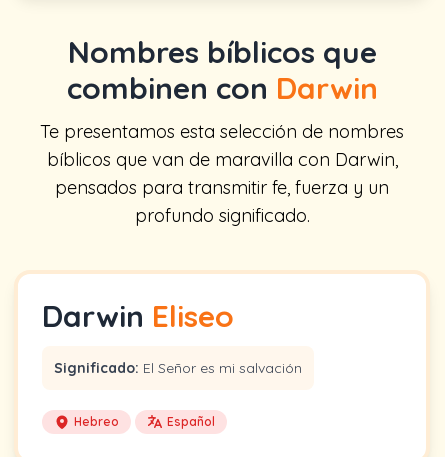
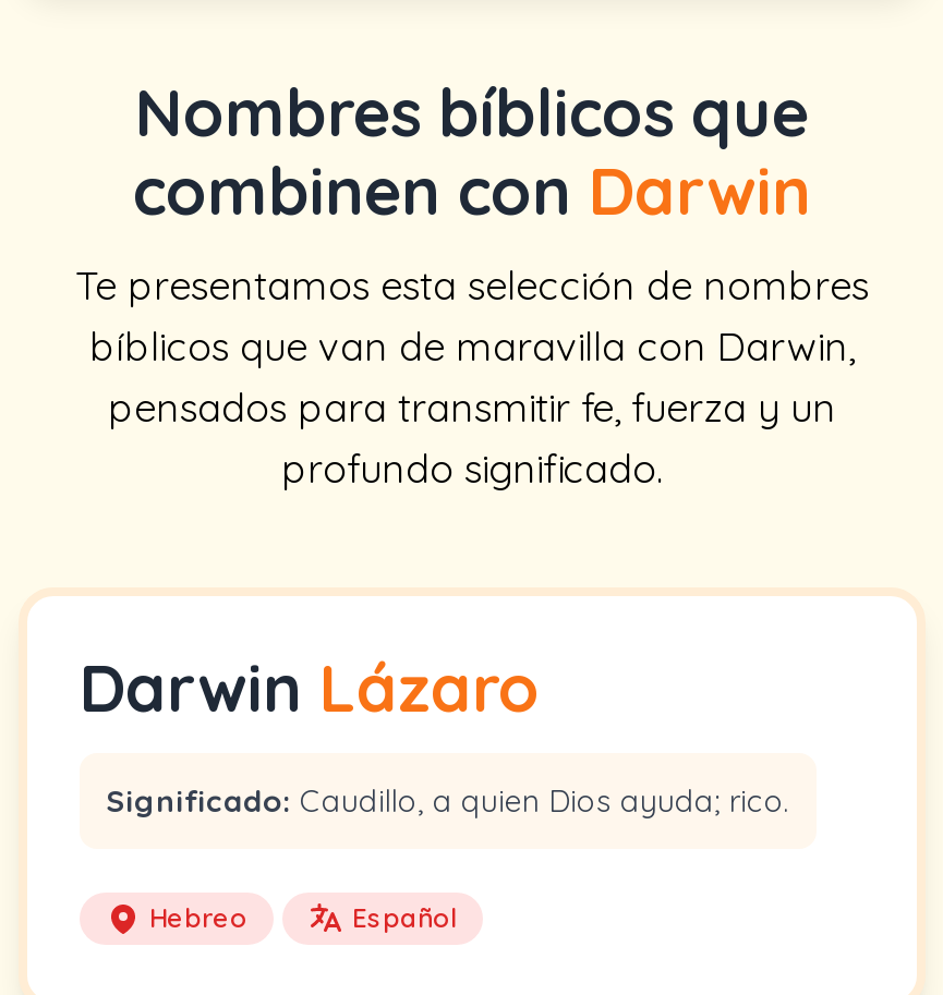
[42,297,234,335] Darwin Eliseo -> [80,646,540,729] Darwin Lázaro
[54,359,302,377] Significado: El Señor es mi salvación -> [106,781,790,821] Significado: Caudillo, a quien Dios ayuda; rico.

